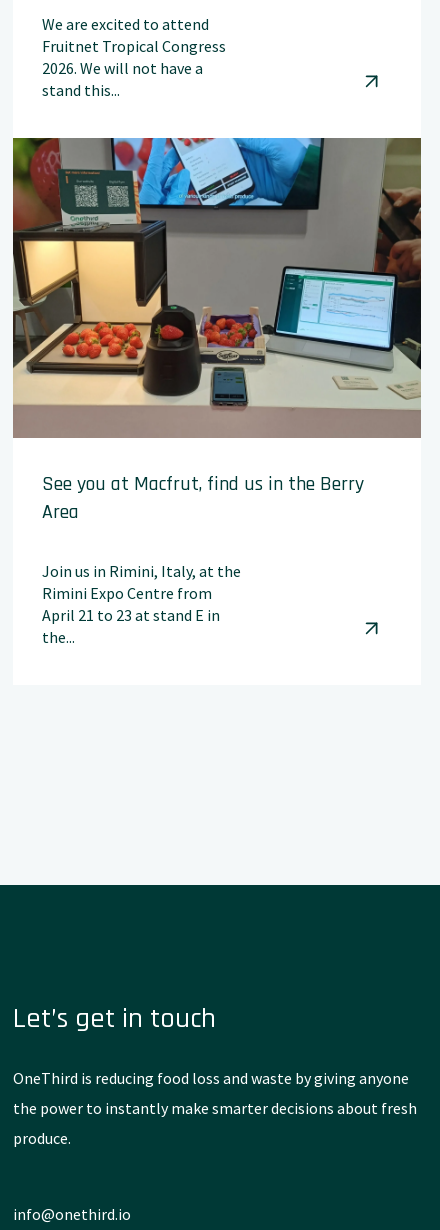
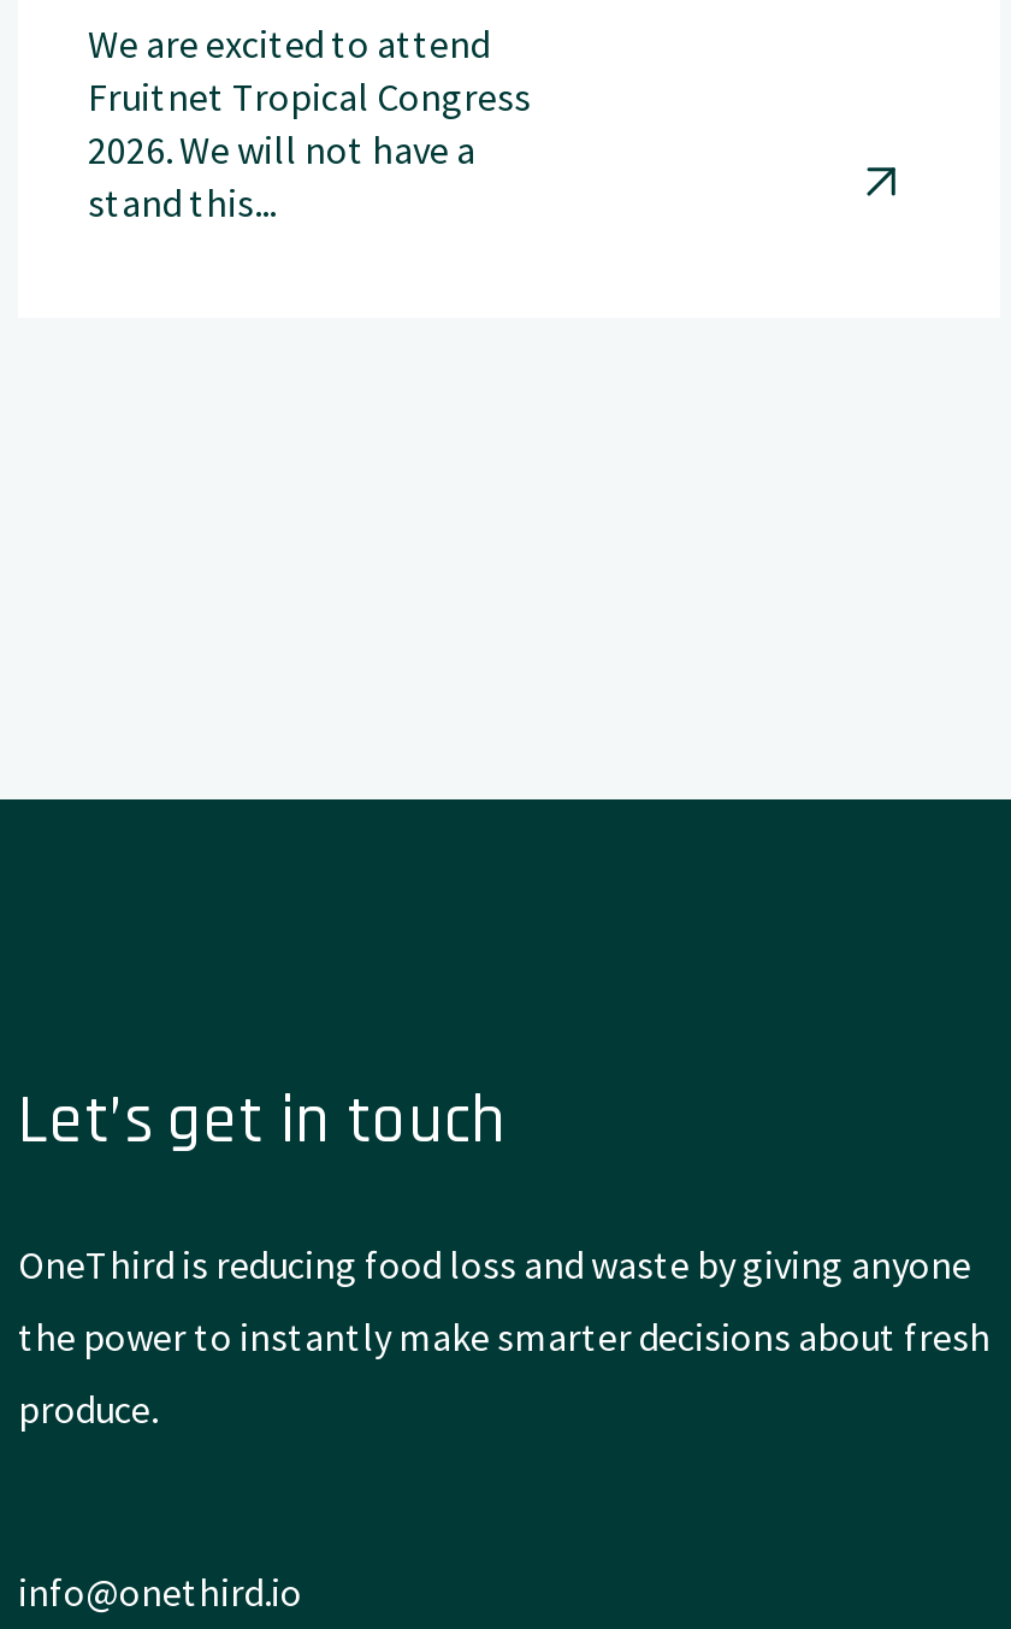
[12,137,422,647] [image] | See you at Macfrut, find us in the Berry | Area | Join us in Rimini, Italy, at the | Rimini Expo Centre from | April 21 to 23 at stand E in | the... -> none

